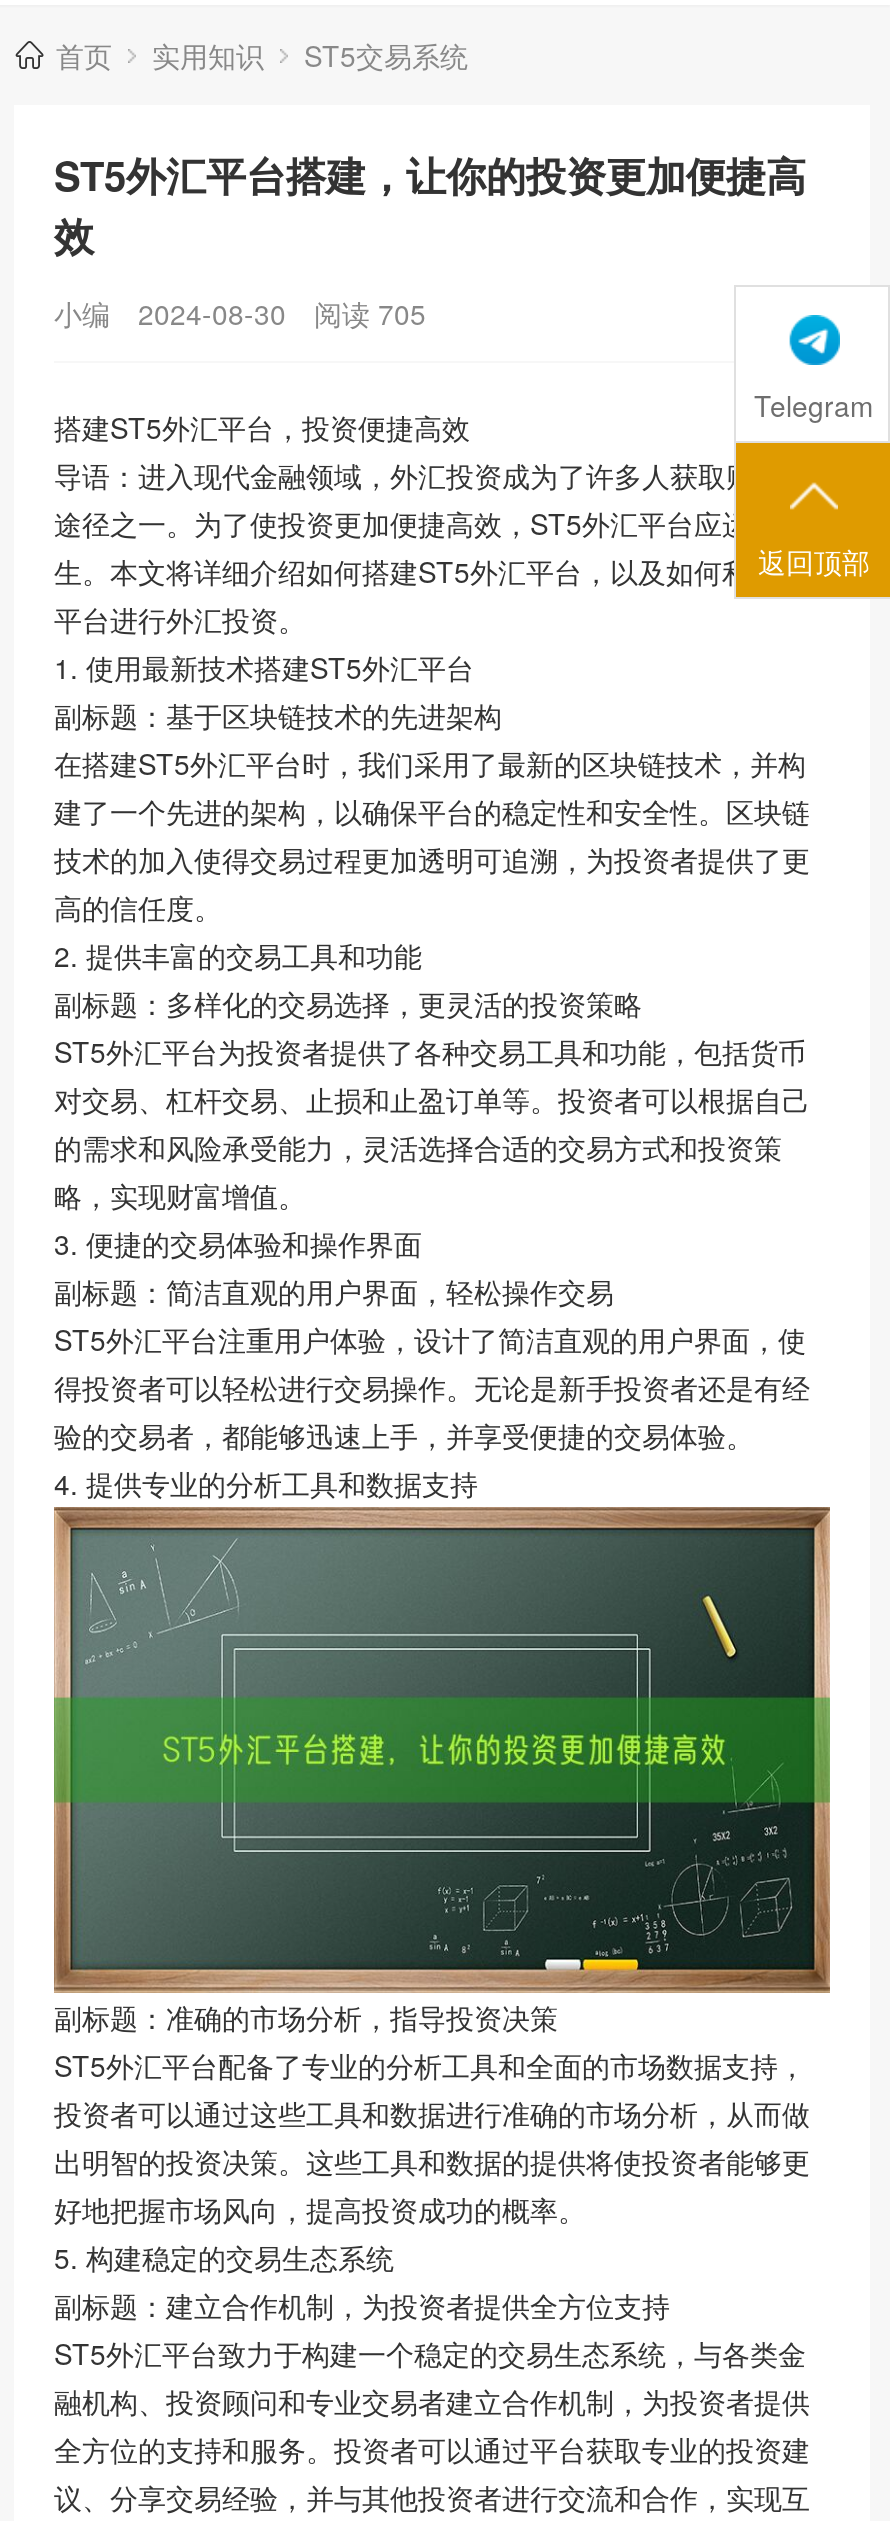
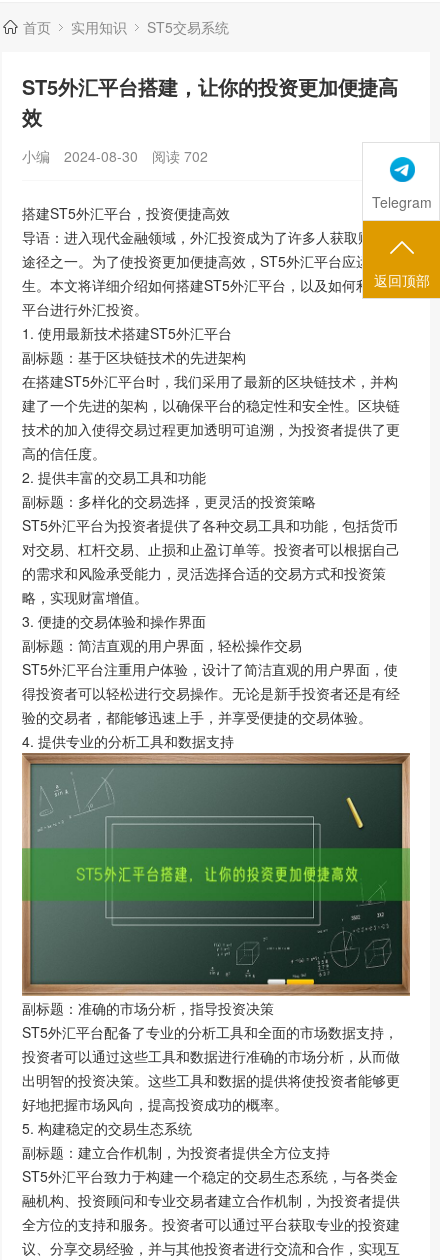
[54,293,426,333] 小编 2024-08-30 阅读705 -> [22,146,208,166] 小编 2024-08-30 阅读702

